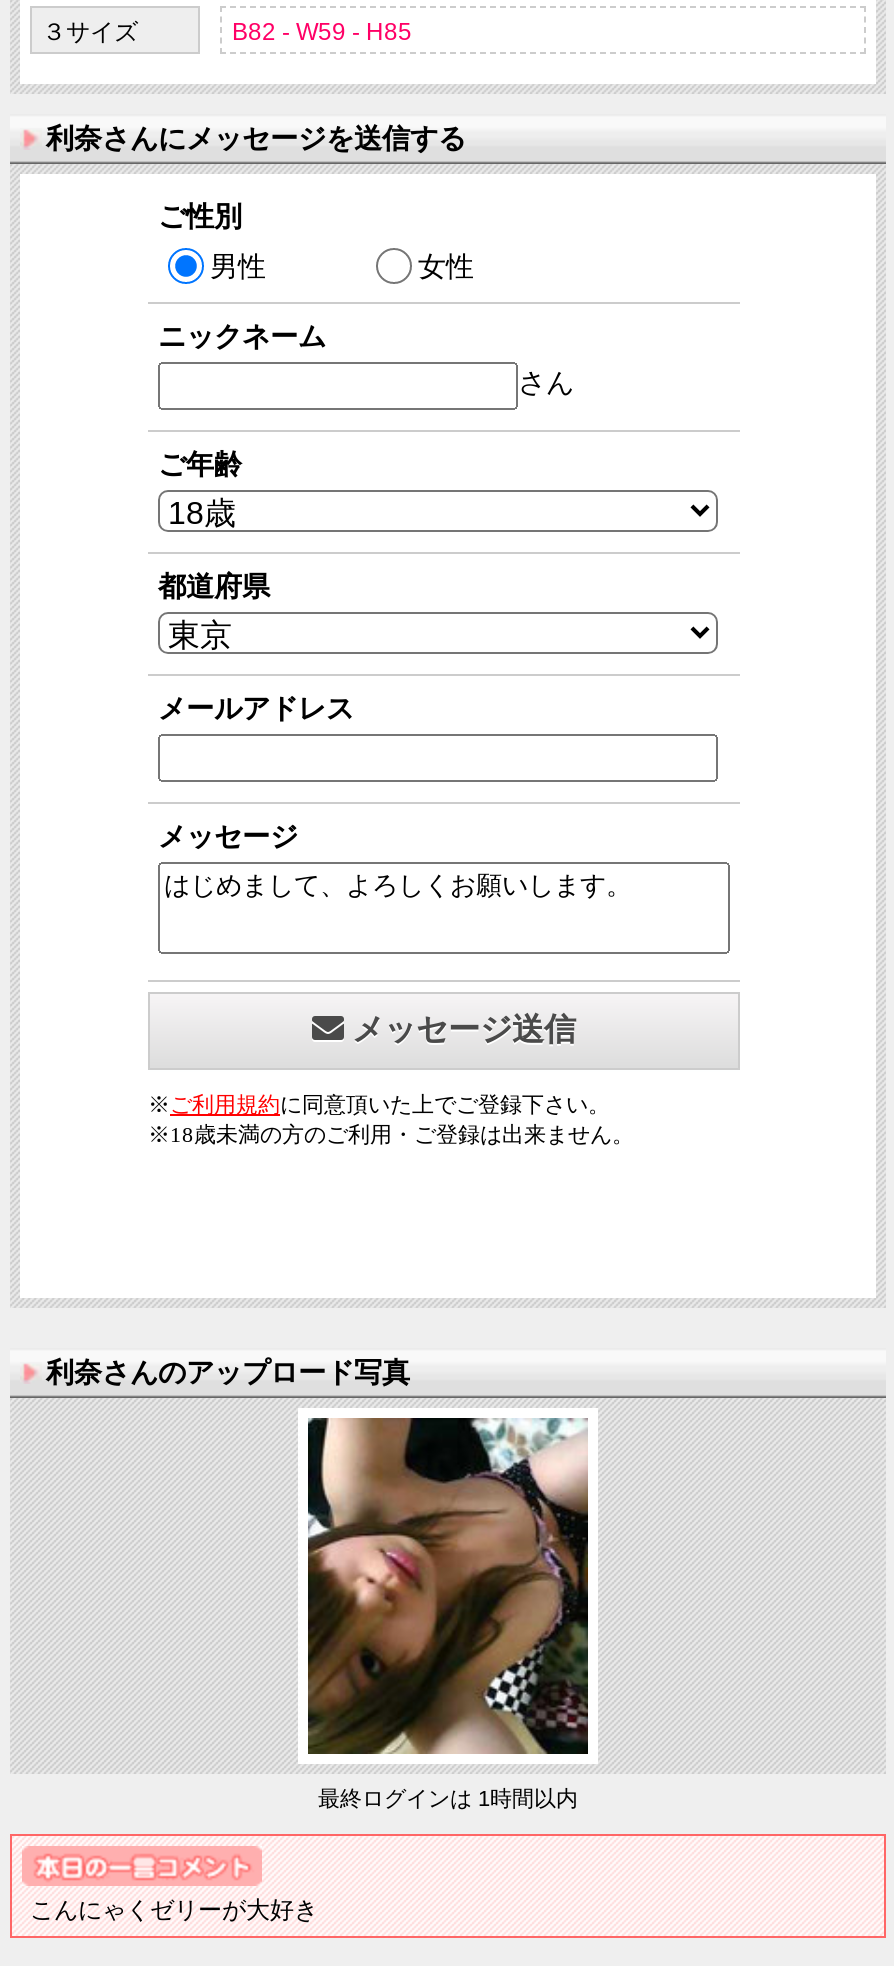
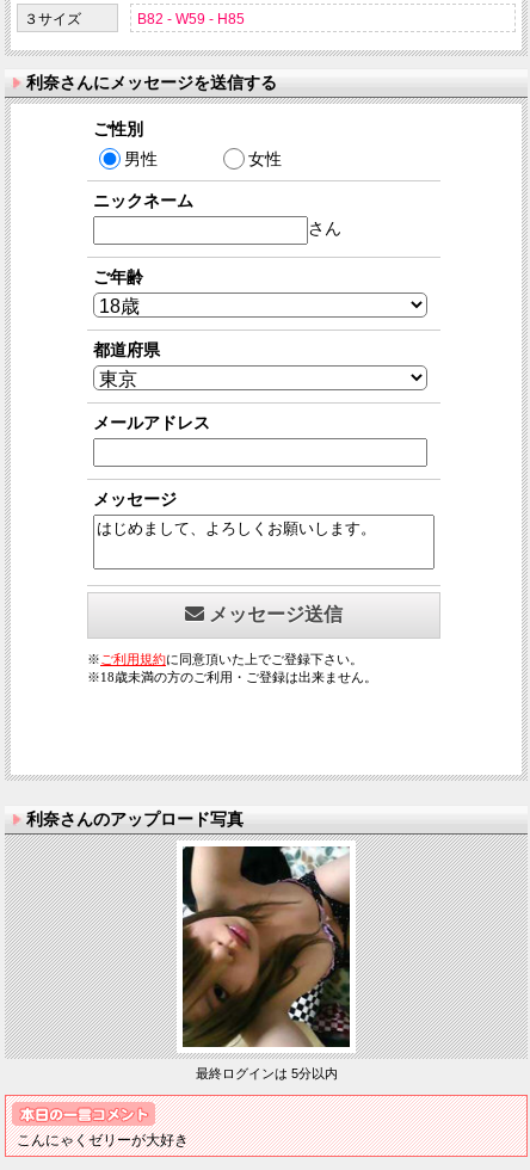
[318,1787,578,1811] 最終ログインは1時間以内 -> [195,1067,337,1081] 最終ログインは5分以内

